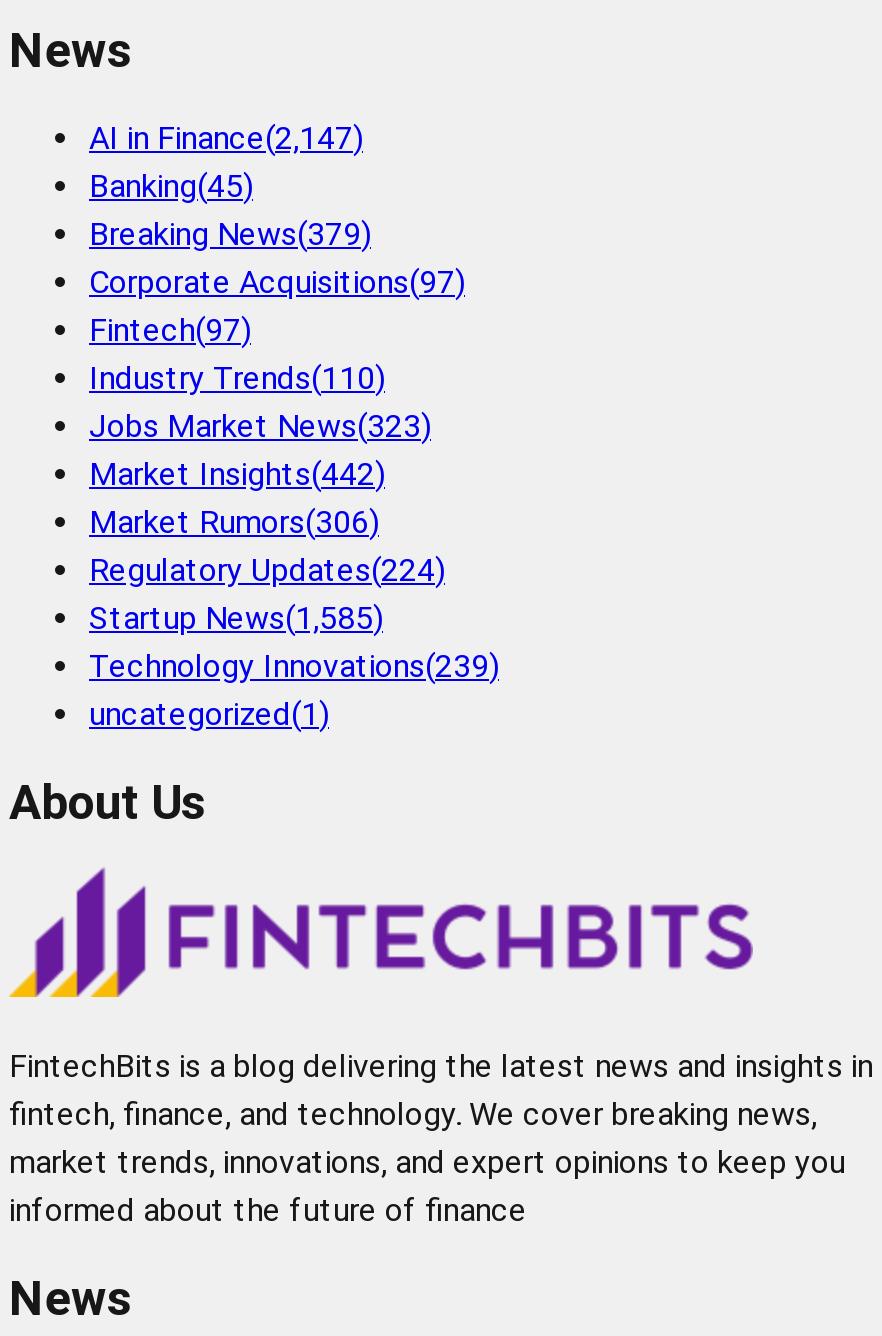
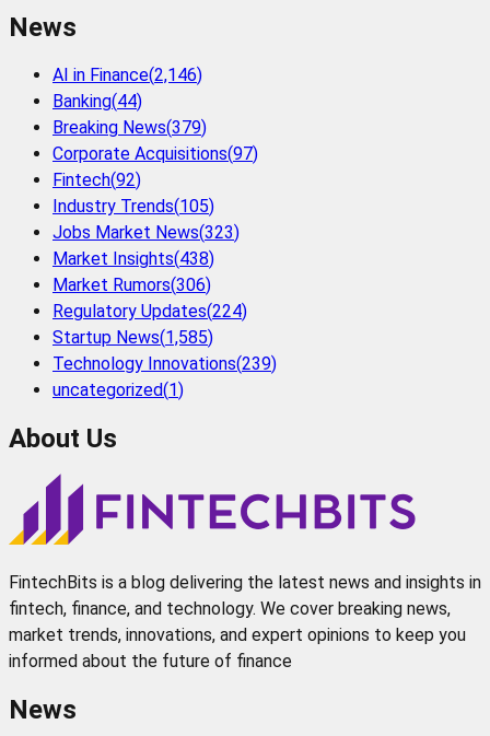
[89,119,363,157] AI in Finance(2,147) -> [52,64,202,85] AI in Finance(2,146)
[89,167,253,205] Banking(45) -> [52,91,142,111] Banking(44)
[89,311,251,349] Fintech(97) -> [52,169,141,190] Fintech(92)
[89,359,385,397] Industry Trends(110) -> [52,196,214,216] Industry Trends(105)
[89,455,385,493] Market Insights(442) -> [52,248,214,269] Market Insights(438)

